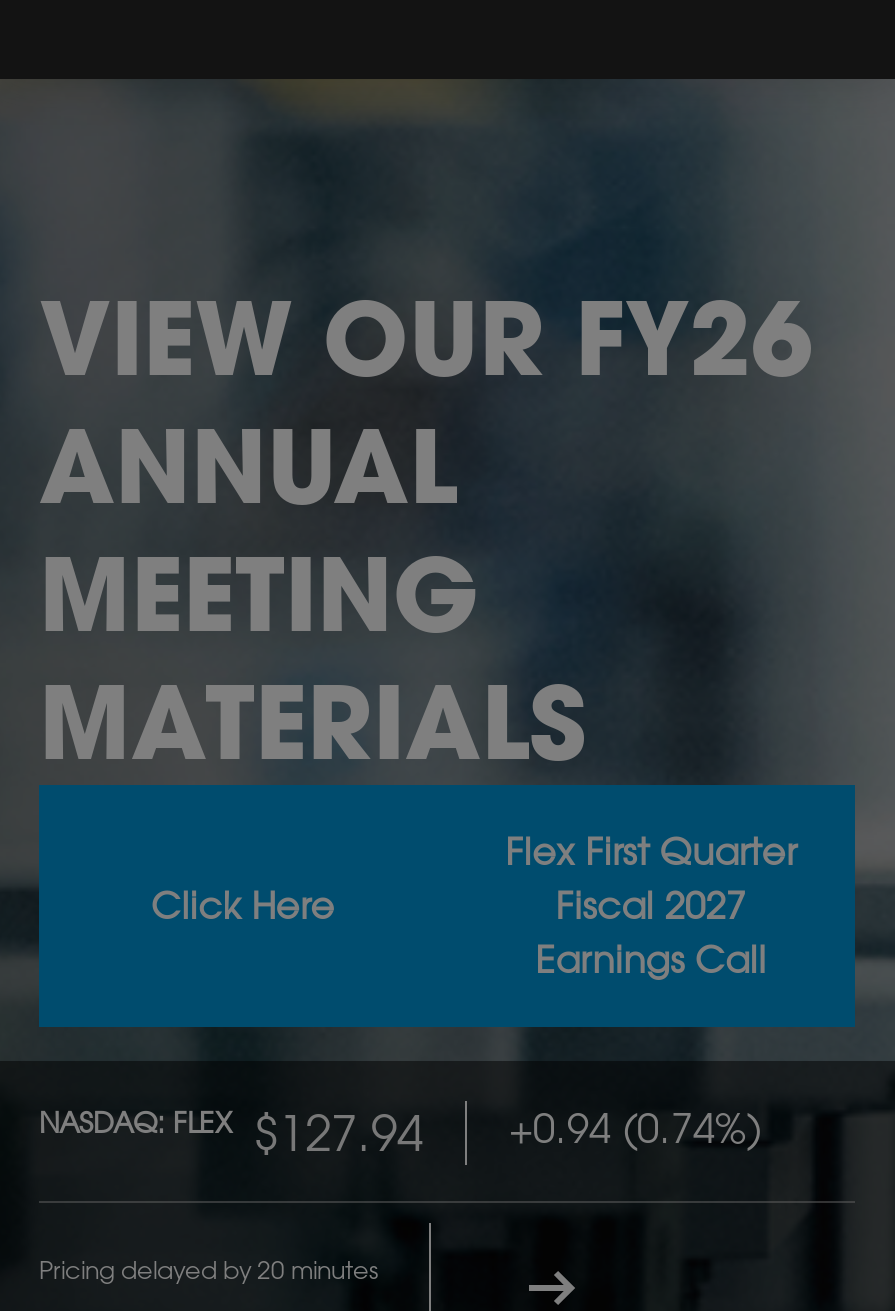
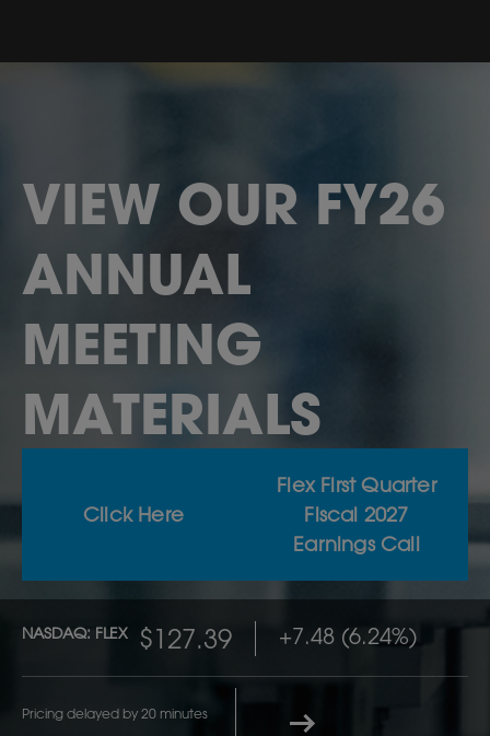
[279,1103,423,1163] 127.94 -> [153,622,232,655] 127.39
[509,1103,761,1153] +0.94 (0.74%) -> [279,622,417,650] +7.48 (6.24%)

